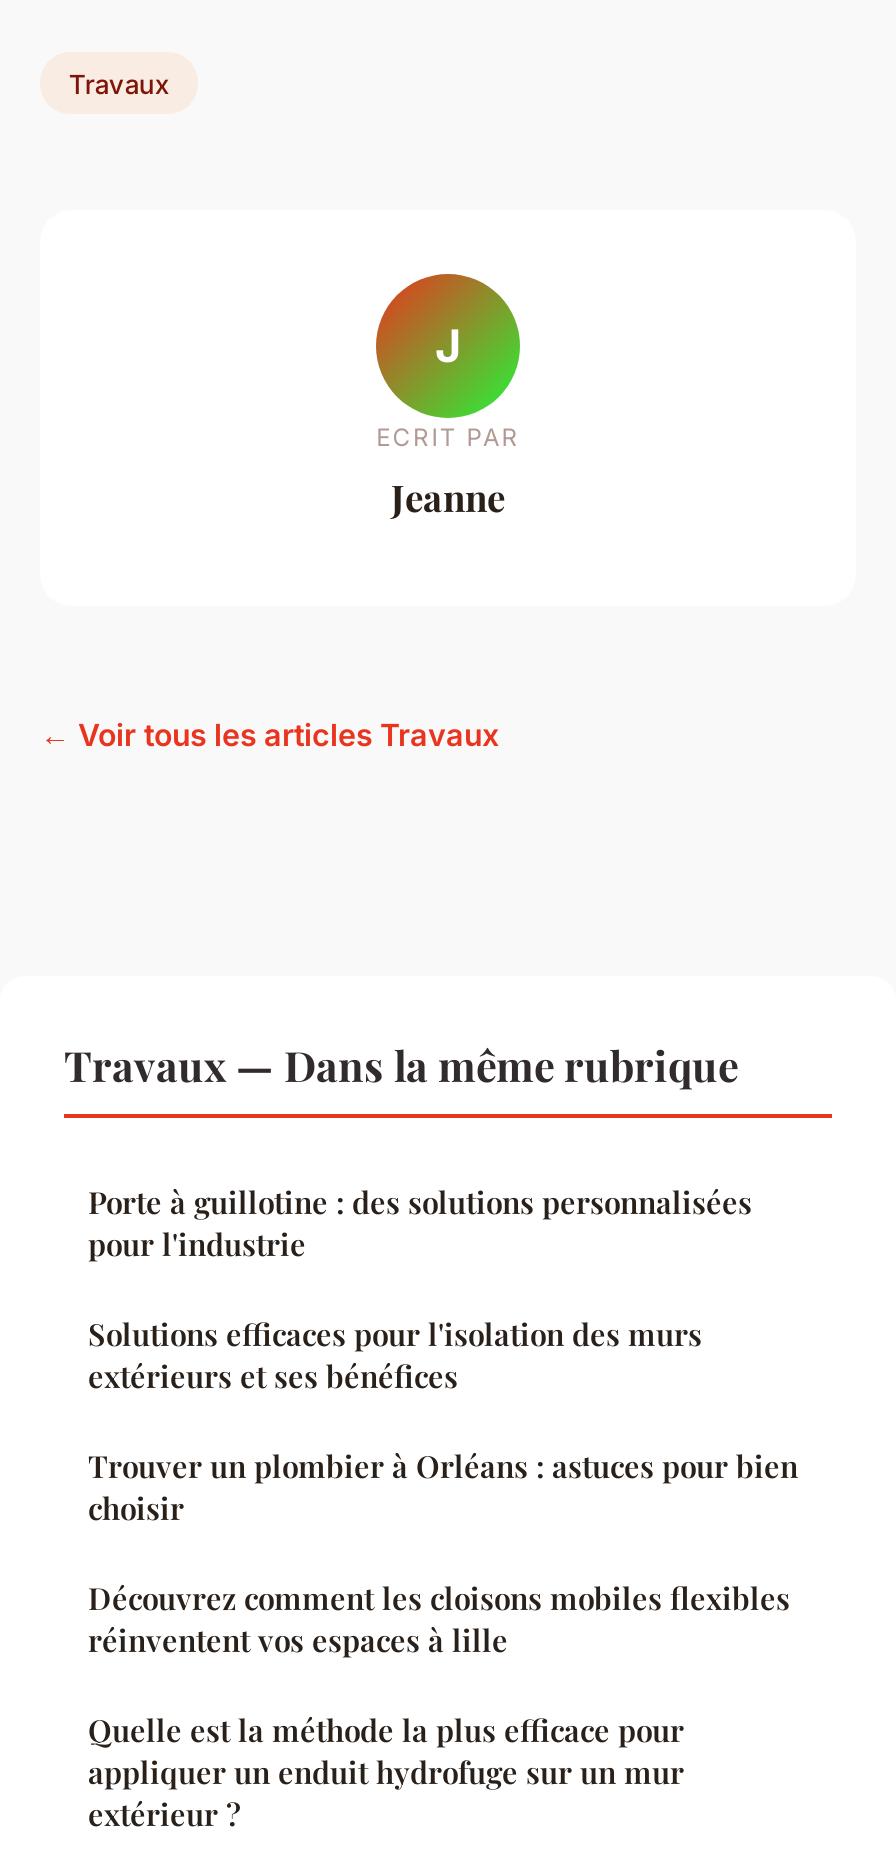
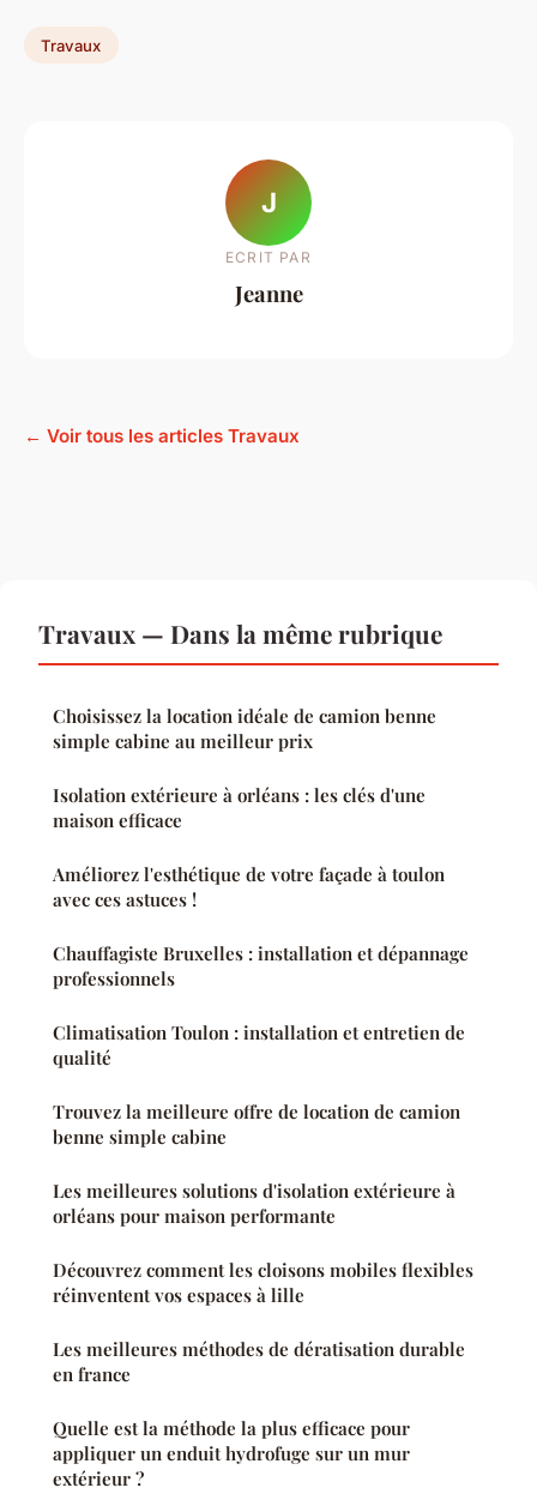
[88,1182,798,1528] Porte à guillotine : des solutions personnalisées | pour l'industrie | Solutions efficaces pour l'isolation des murs | extérieurs et ses bénéfices | Trouver un plombier à Orléans : astuces pour bien | choisir -> [53,704,469,1228] Choisissez la location idéale de camion benne | simple cabine au meilleur prix | Isolation extérieure à orléans : les clés d'une | maison efficace | Améliorez l'esthétique de votre façade à toulon | avec ces astuces ! | Chauffagiste Bruxelles : installation et dépannage | professionnels | Climatisation Toulon : installation et entretien de | qualité | Trouvez la meilleure offre de location de camion | benne simple cabine | Les meilleures solutions d'isolation extérieure à | orléans pour maison performante
none -> [53,1337,465,1386] Les meilleures méthodes de dératisation durable | en france

